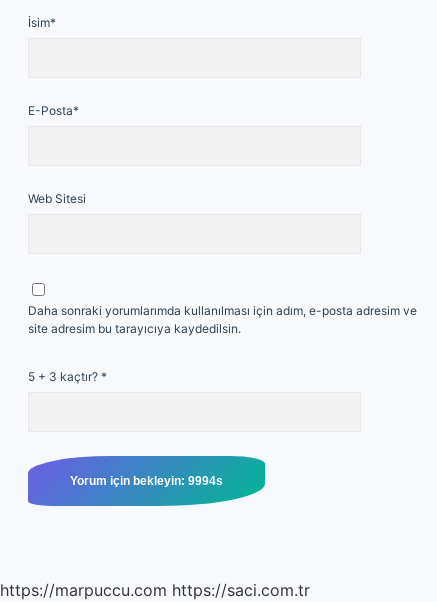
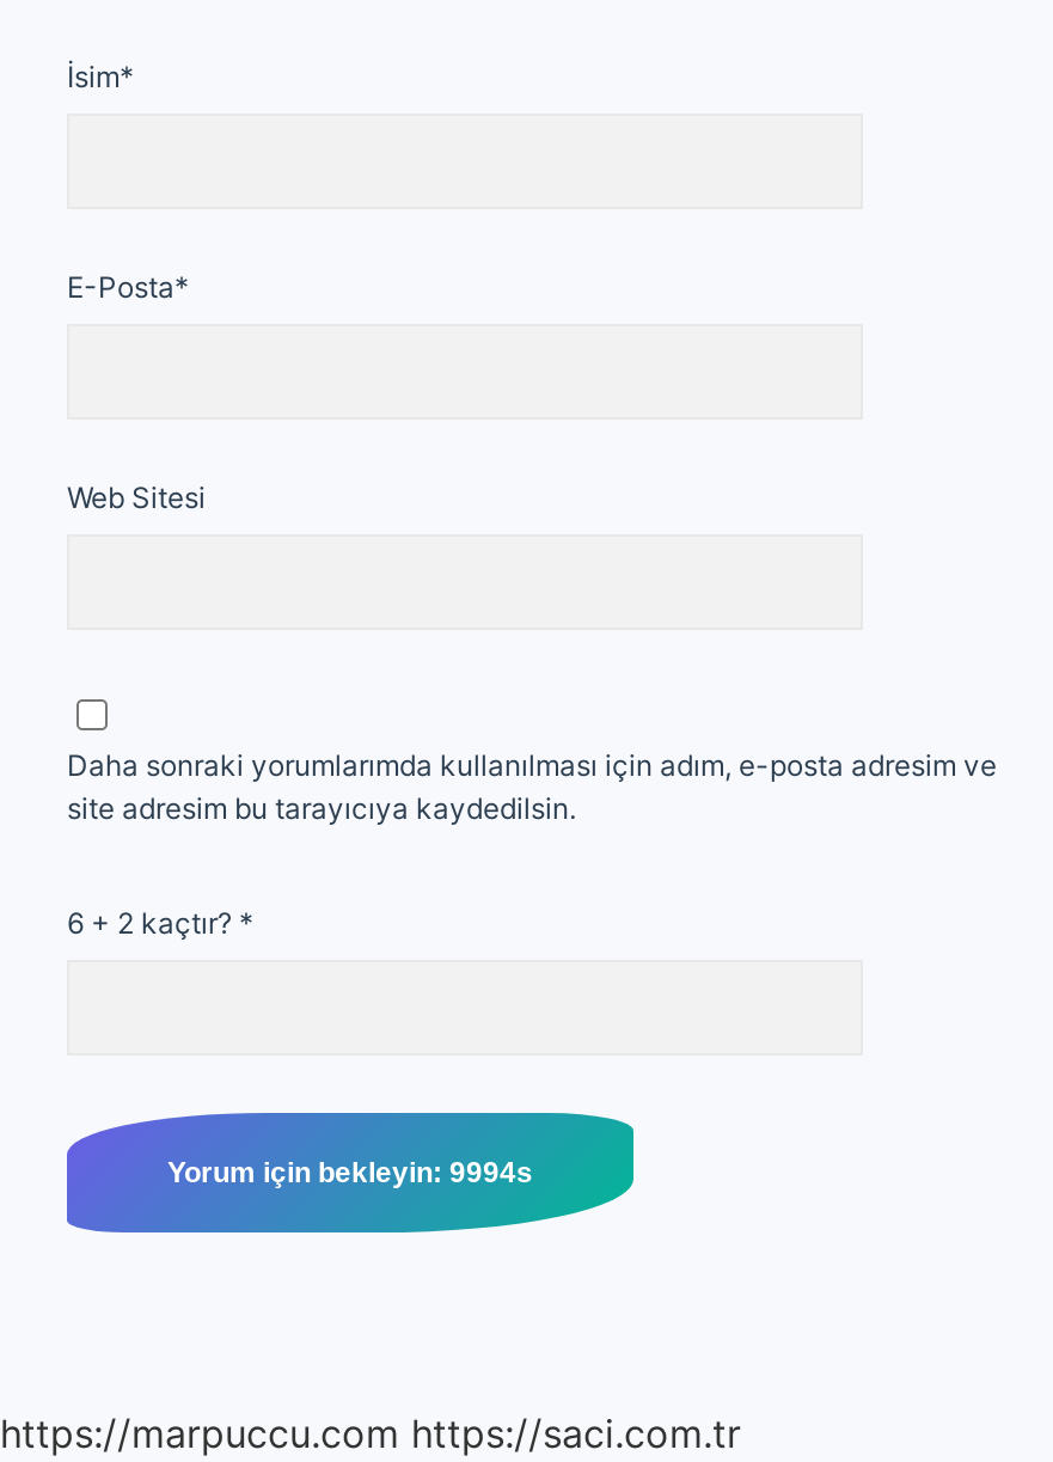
[28,369,107,384] 5 + 3 kaçtır? * -> [67,905,253,941] 6 + 2 kaçtır? *

